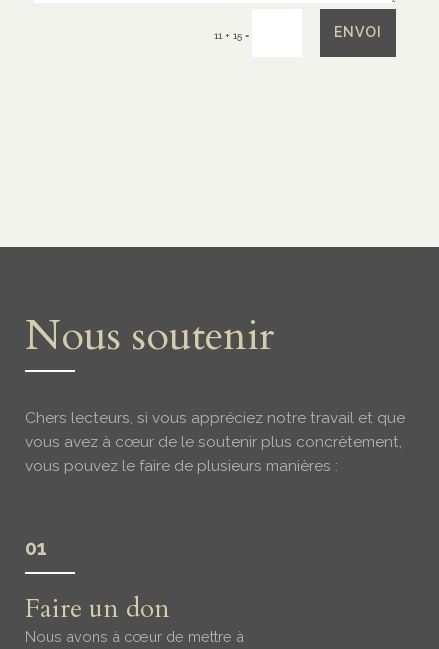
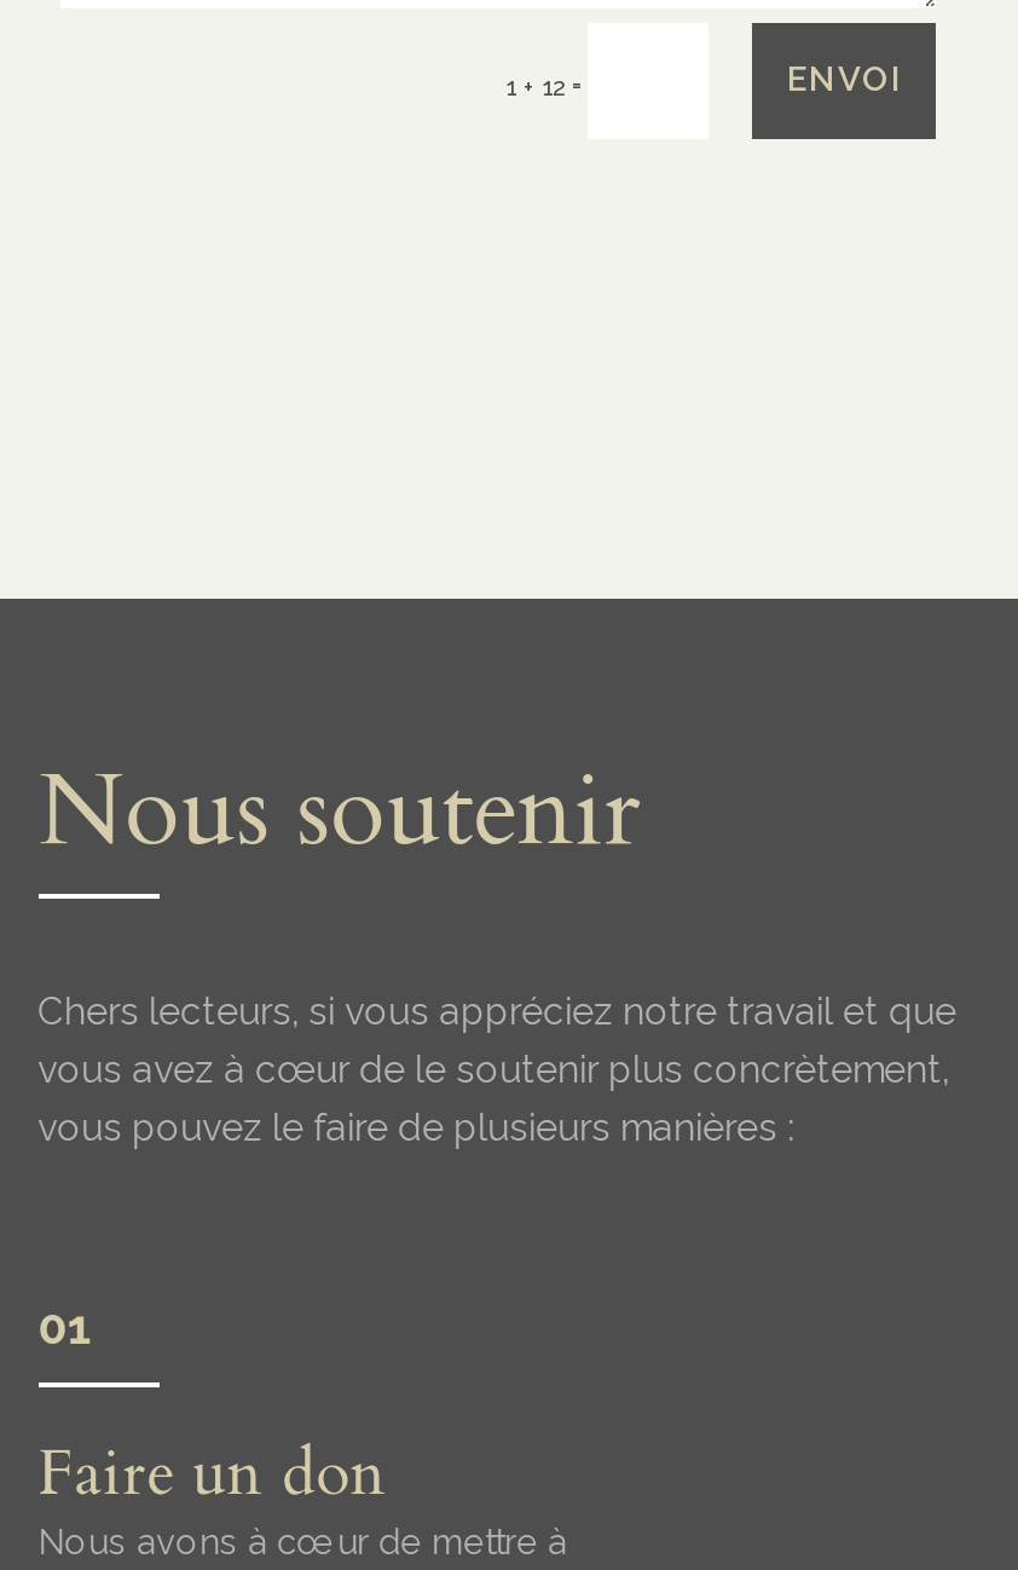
[214,29,252,41] 11 + 15 = -> [506,70,589,99] 1 + 12 =

